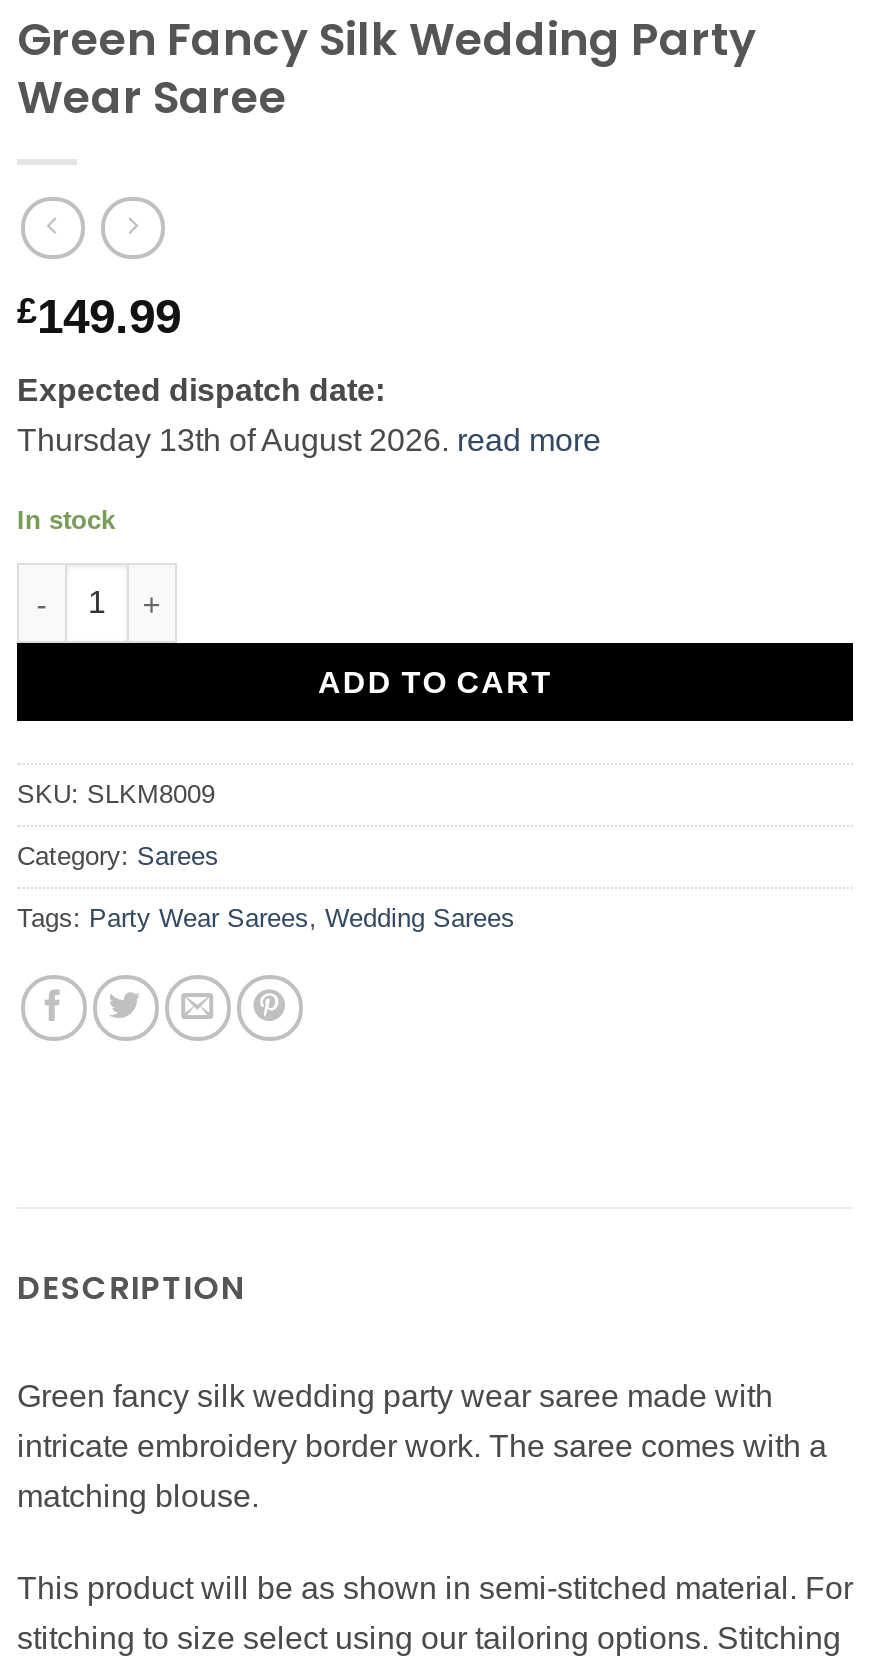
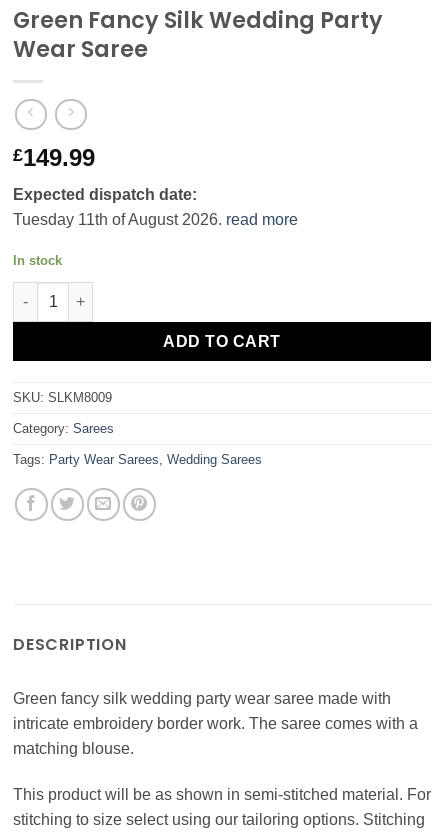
[17,423,601,457] Thursday 13th of August 2026. read more -> [13,211,298,228] Tuesday 11th of August 2026. read more

